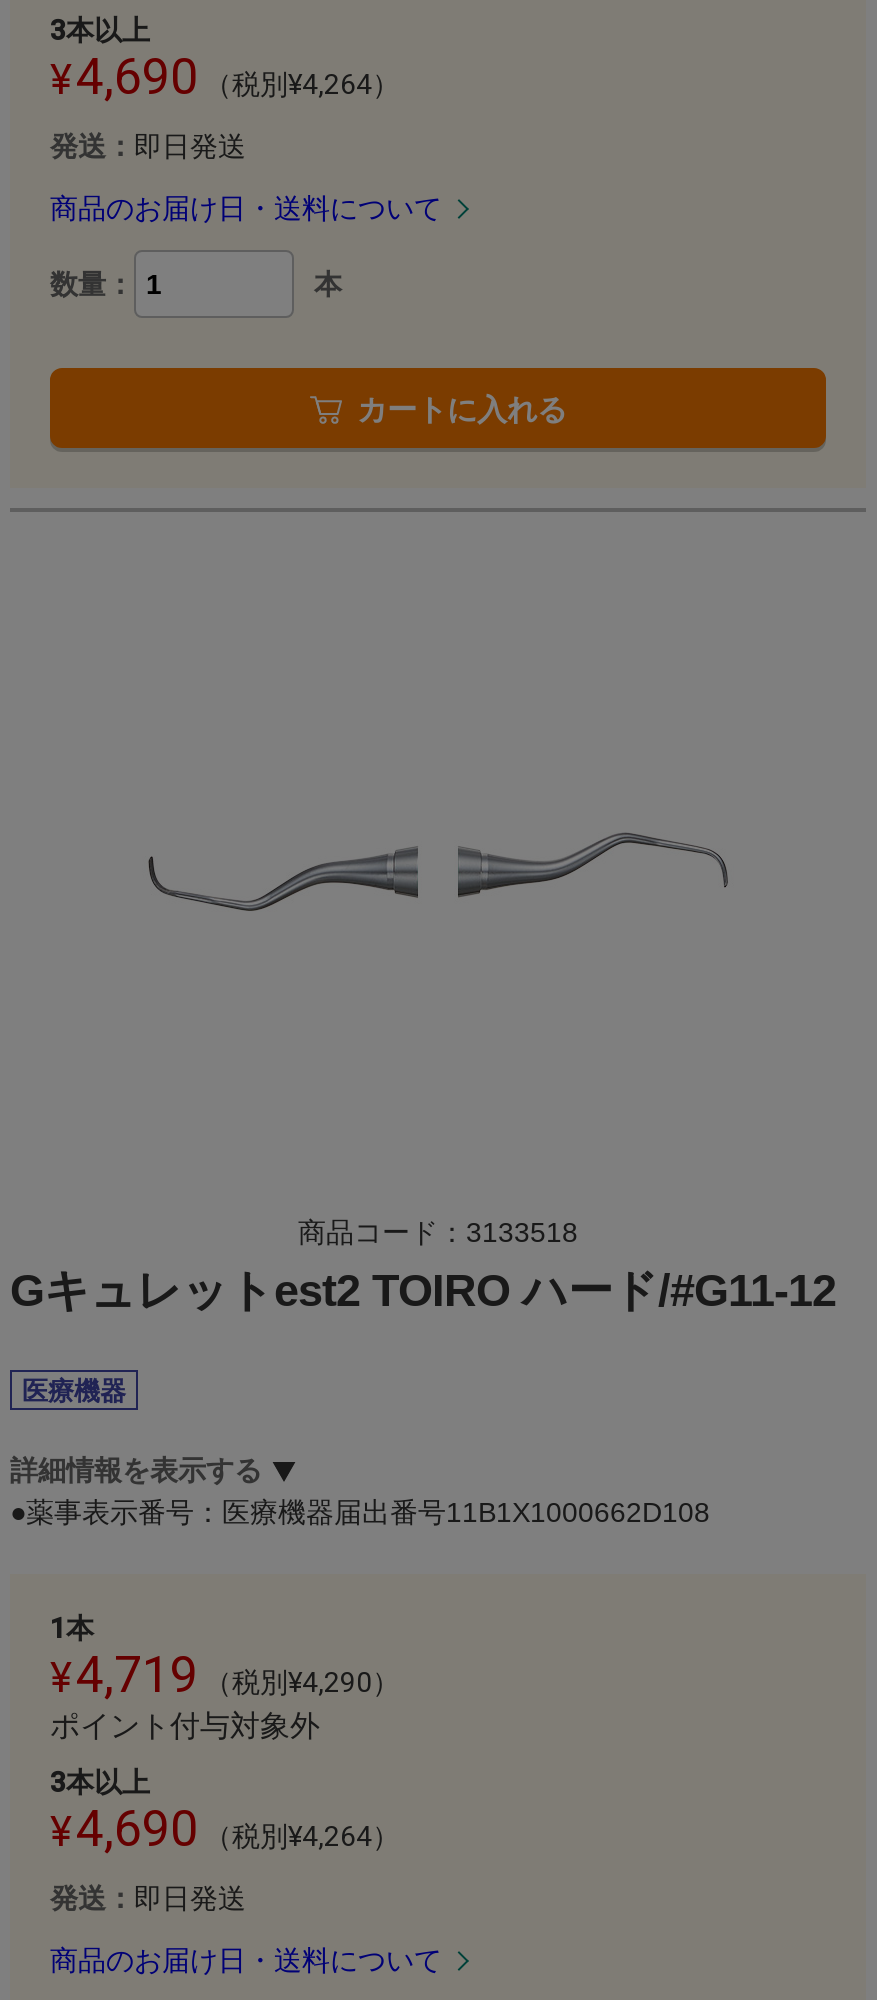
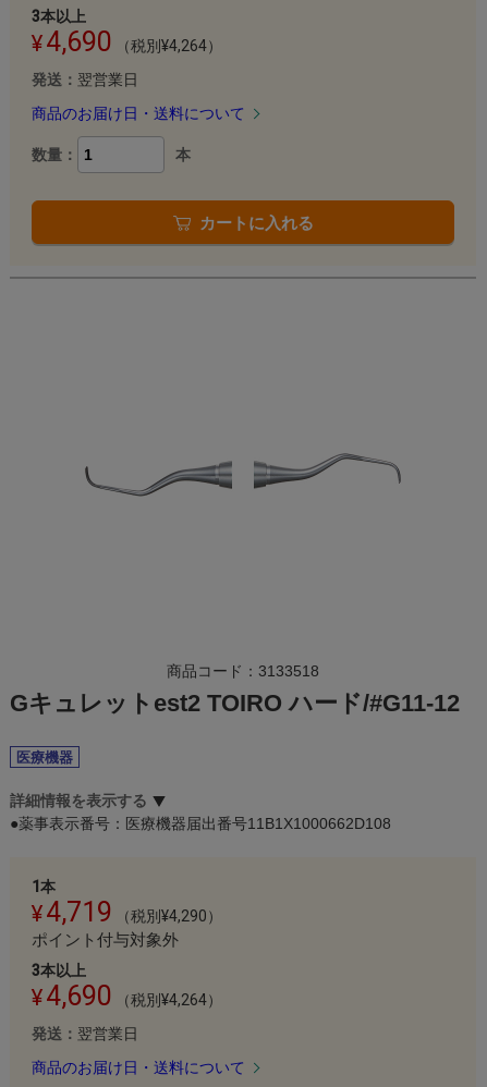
[50,129,246,161] 発送：即日発送 -> [32,70,138,88] 発送：翌営業日
[50,1881,246,1913] 発送：即日発送 -> [32,1024,138,1042] 発送：翌営業日

